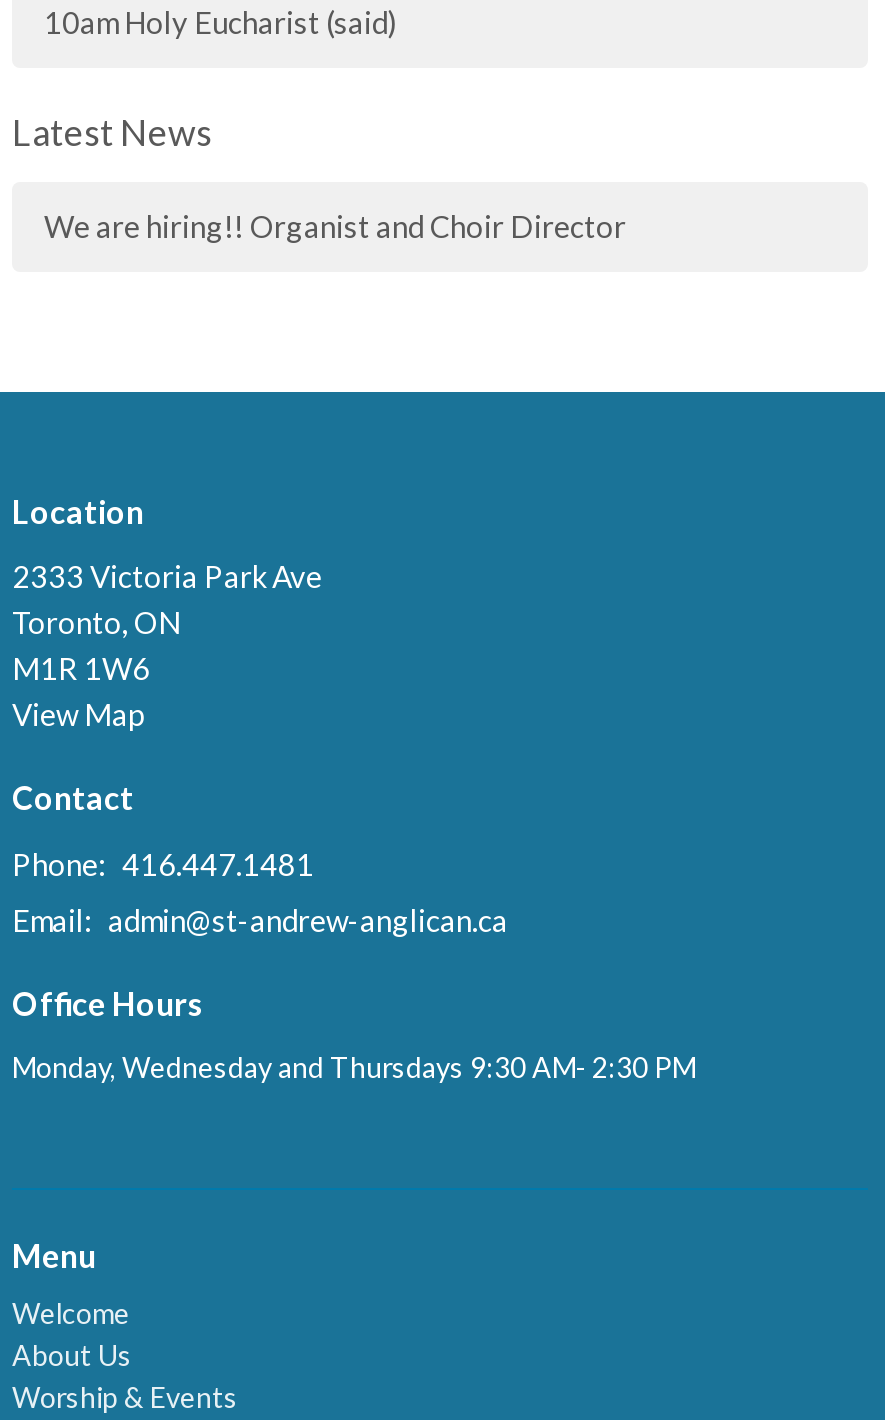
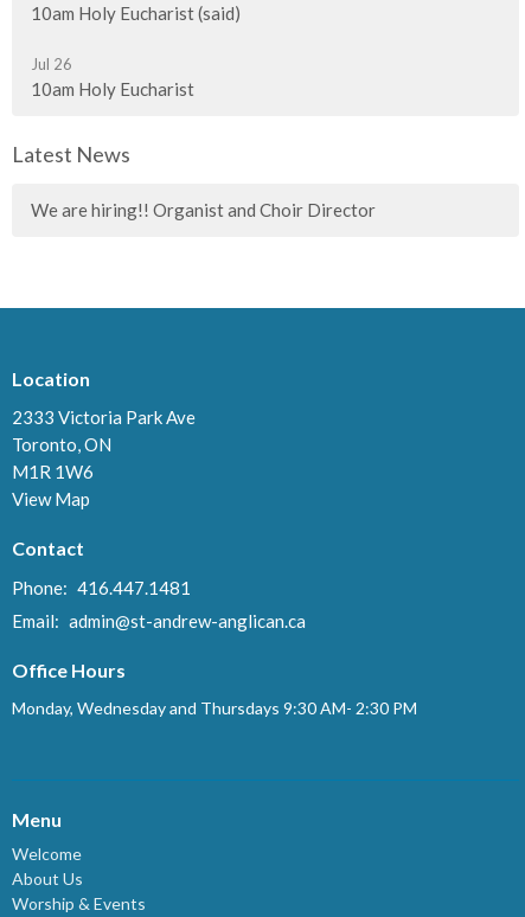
none -> [31,55,194,100] Jul 26 | 10am Holy Eucharist

